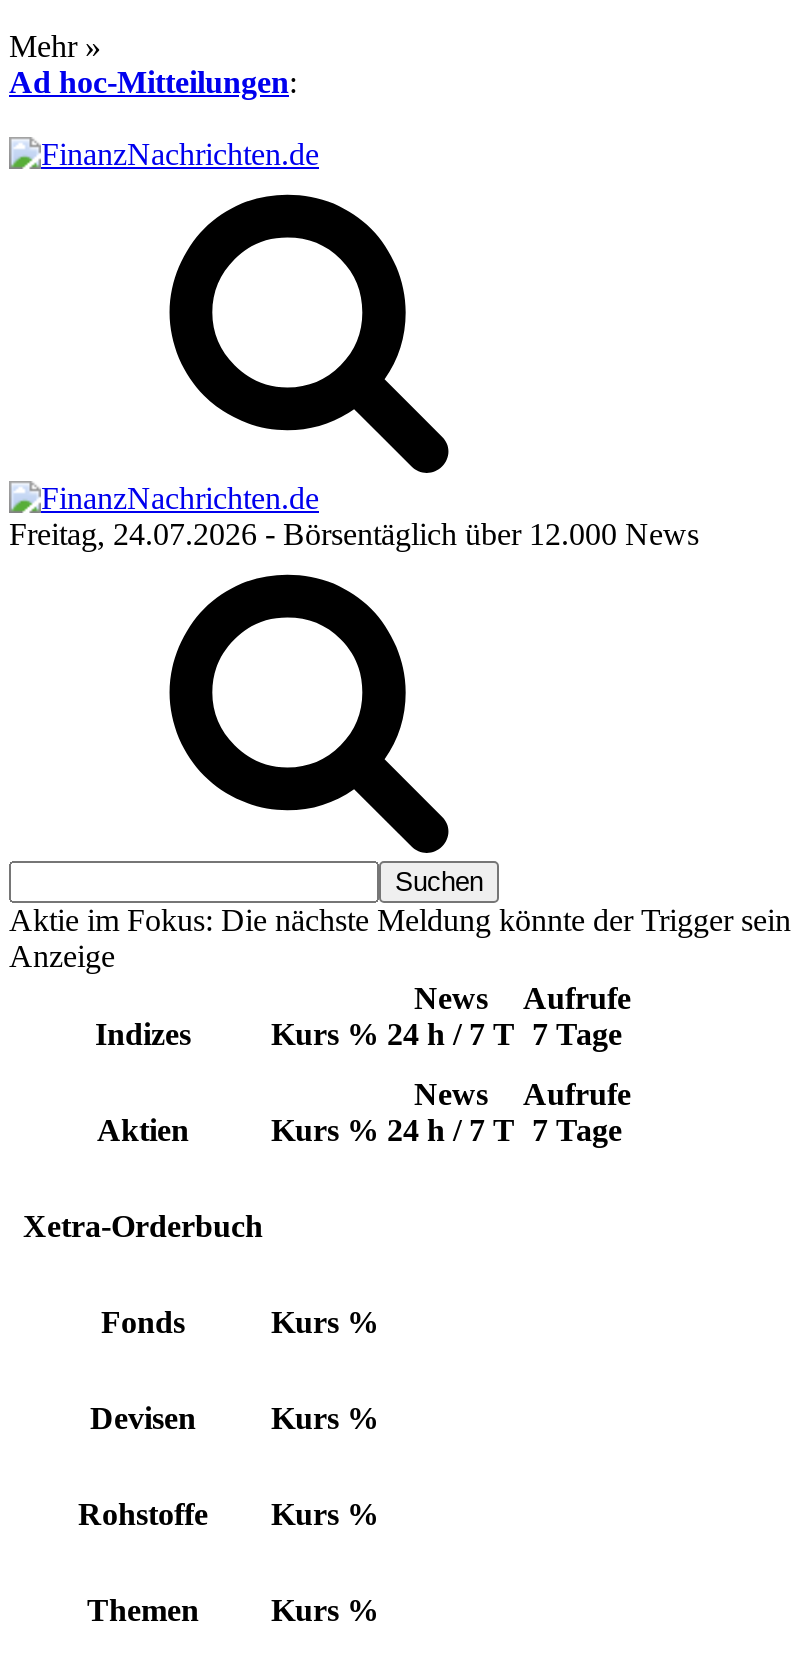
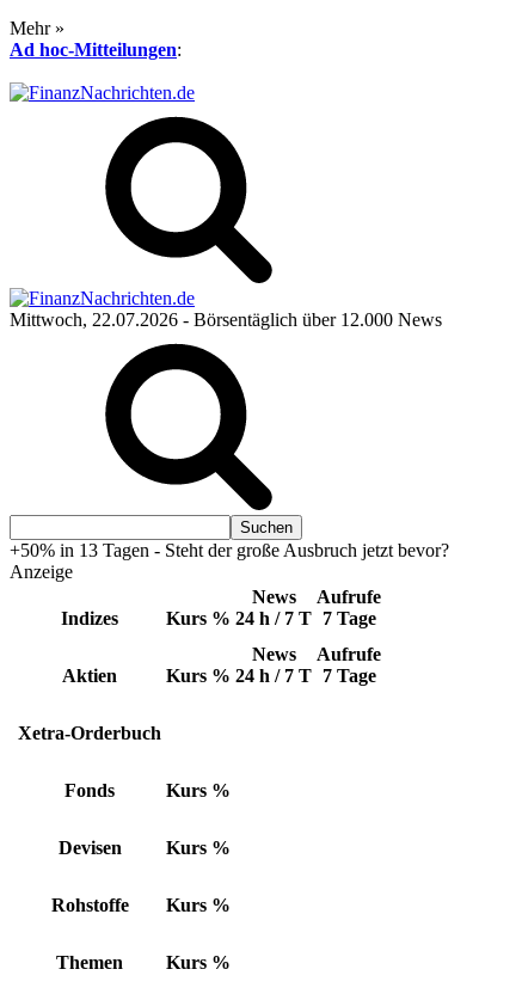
[9,517,699,551] Freitag, 24.07.2026 - Börsentäglich über 12.000 News -> [10,309,442,330] Mittwoch, 22.07.2026 - Börsentäglich über 12.000 News
[9,903,791,937] Aktie im Fokus: Die nächste Meldung könnte der Trigger sein -> [10,540,449,560] +50% in 13 Tagen - Steht der große Ausbruch jetzt bevor?

